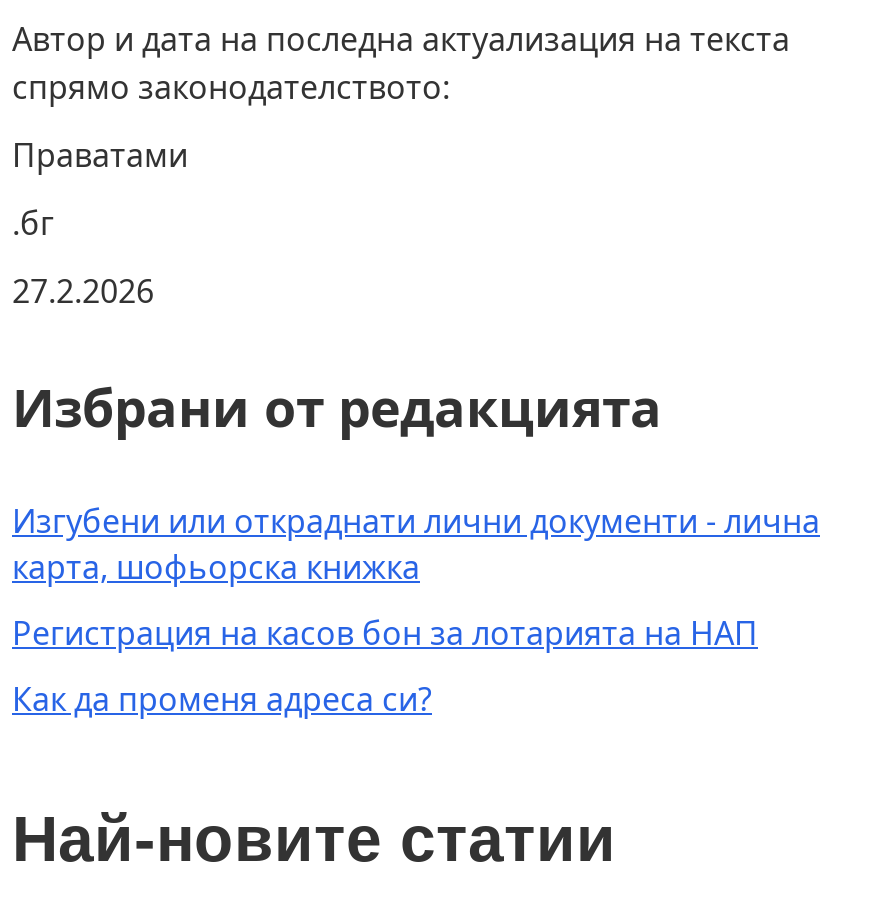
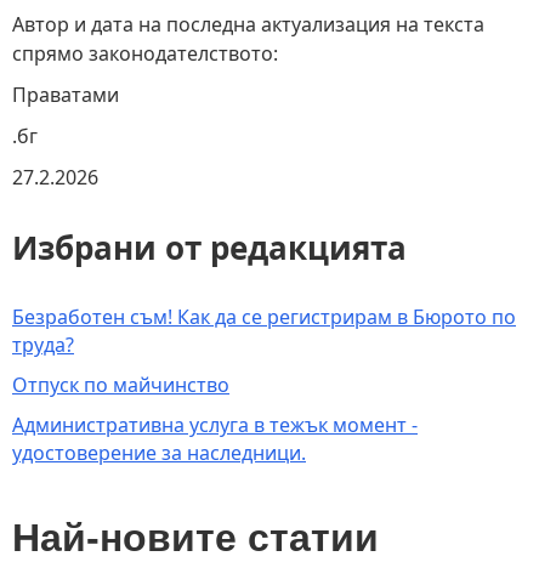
[12,499,820,589] Изгубени или откраднати лични документи - лична | карта, шофьорска книжка -> [12,303,516,358] Безработен съм! Как да се регистрирам в Бюрото по | труда?
[12,611,758,655] Регистрация на касов бон за лотарията на НАП -> [12,371,229,398] Отпуск по майчинство
[12,677,432,721] Как да променя адреса си? -> [12,411,418,466] Административна услуга в тежък момент - | удостоверение за наследници.

